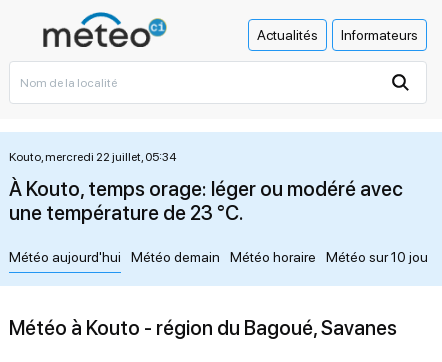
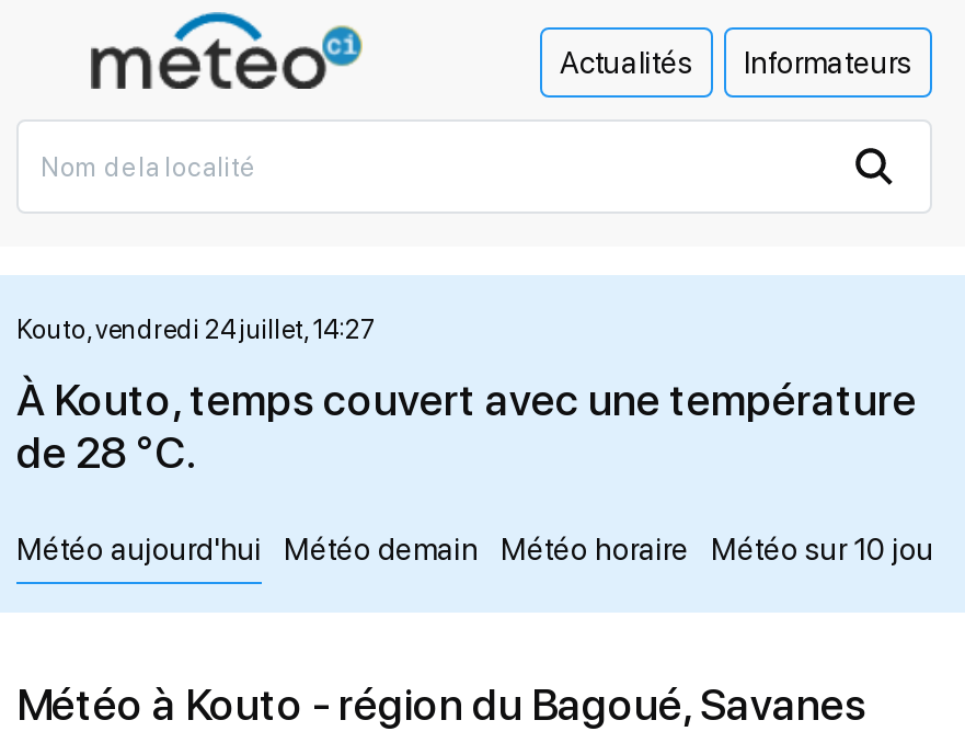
[9,150,176,164] Kouto, mercredi 22 juillet, 05:34 -> [16,315,376,345] Kouto, vendredi 24 juillet, 14:27
[9,177,403,225] À Kouto, temps orage: léger ou modéré avec | une température de 23 °C. -> [16,374,917,479] À Kouto, temps couvert avec une température | de 28 °C.

